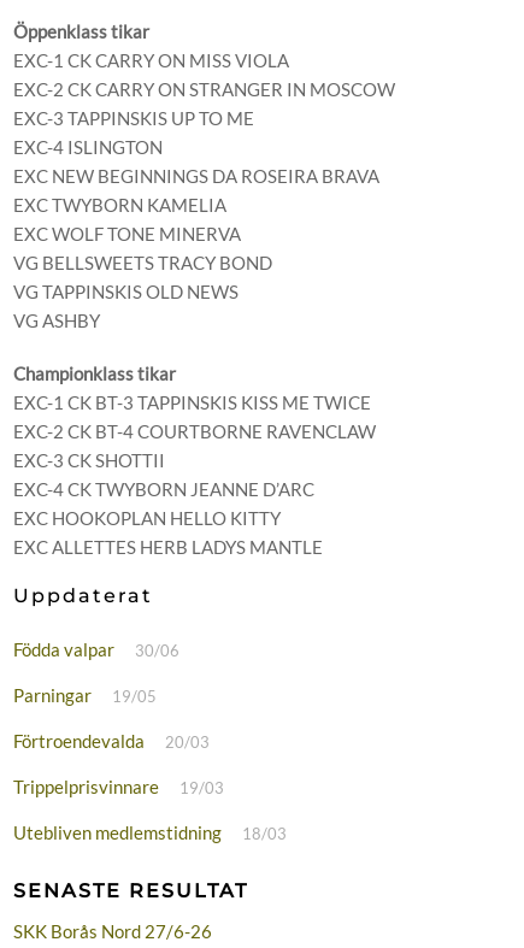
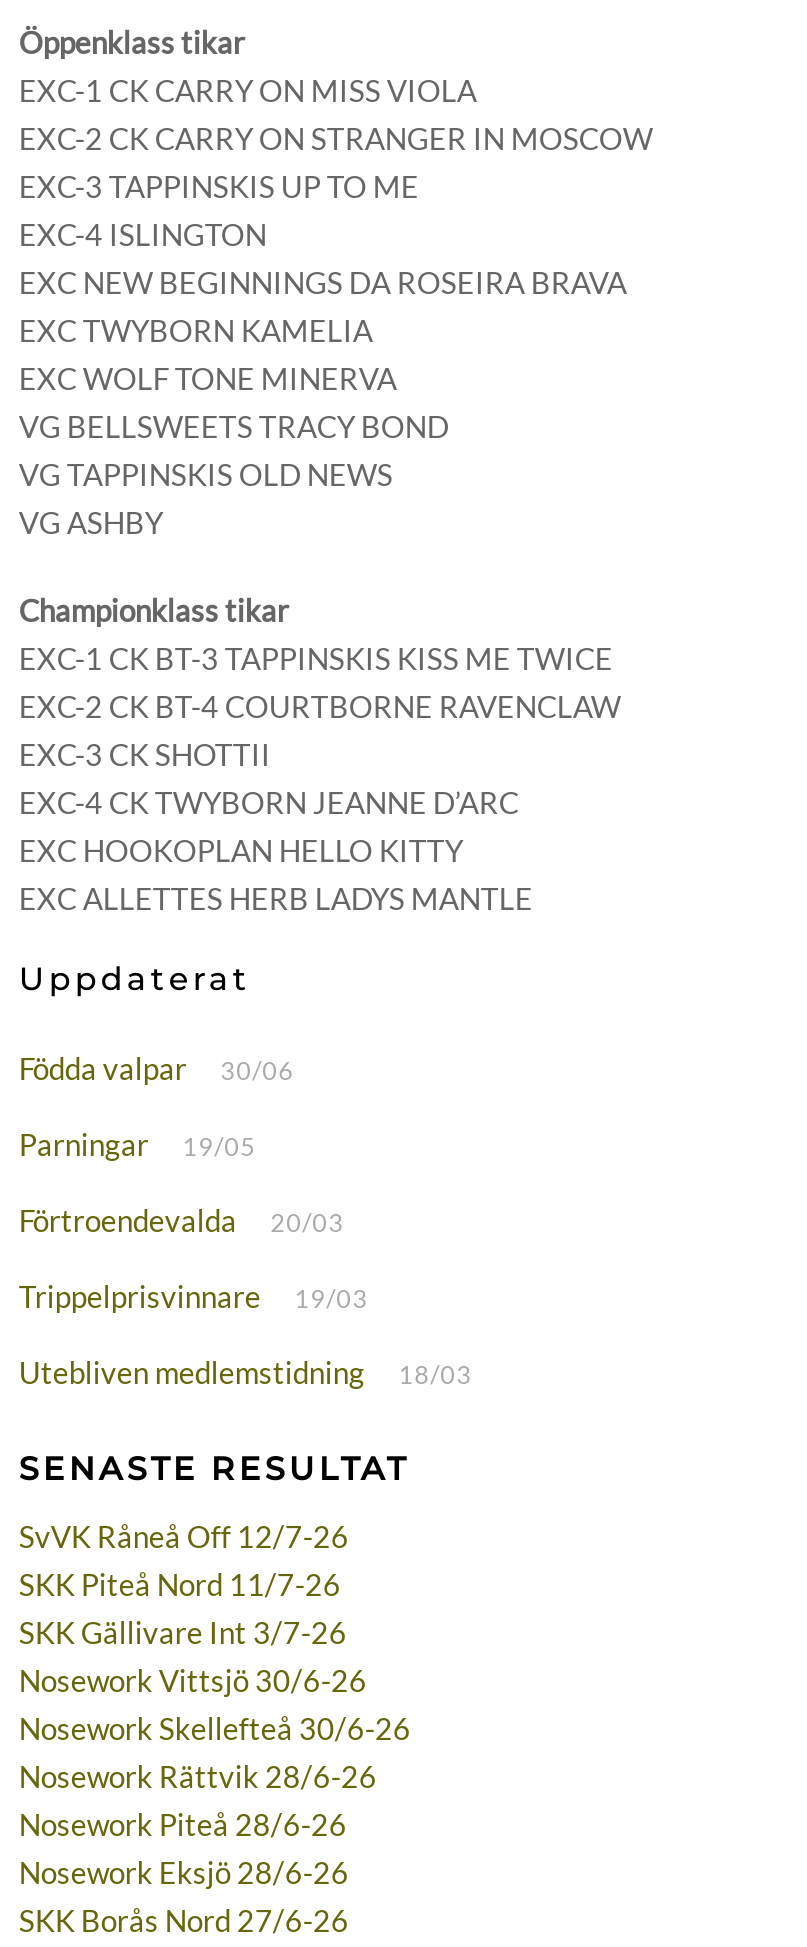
none -> [19,1519,411,1891] SvVK Råneå Off 12/7-26 | SKK Piteå Nord 11/7-26 | SKK Gällivare Int 3/7-26 | Nosework Vittsjö 30/6-26 | Nosework Skellefteå 30/6-26 | Nosework Rättvik 28/6-26 | Nosework Piteå 28/6-26 | Nosework Eksjö 28/6-26

